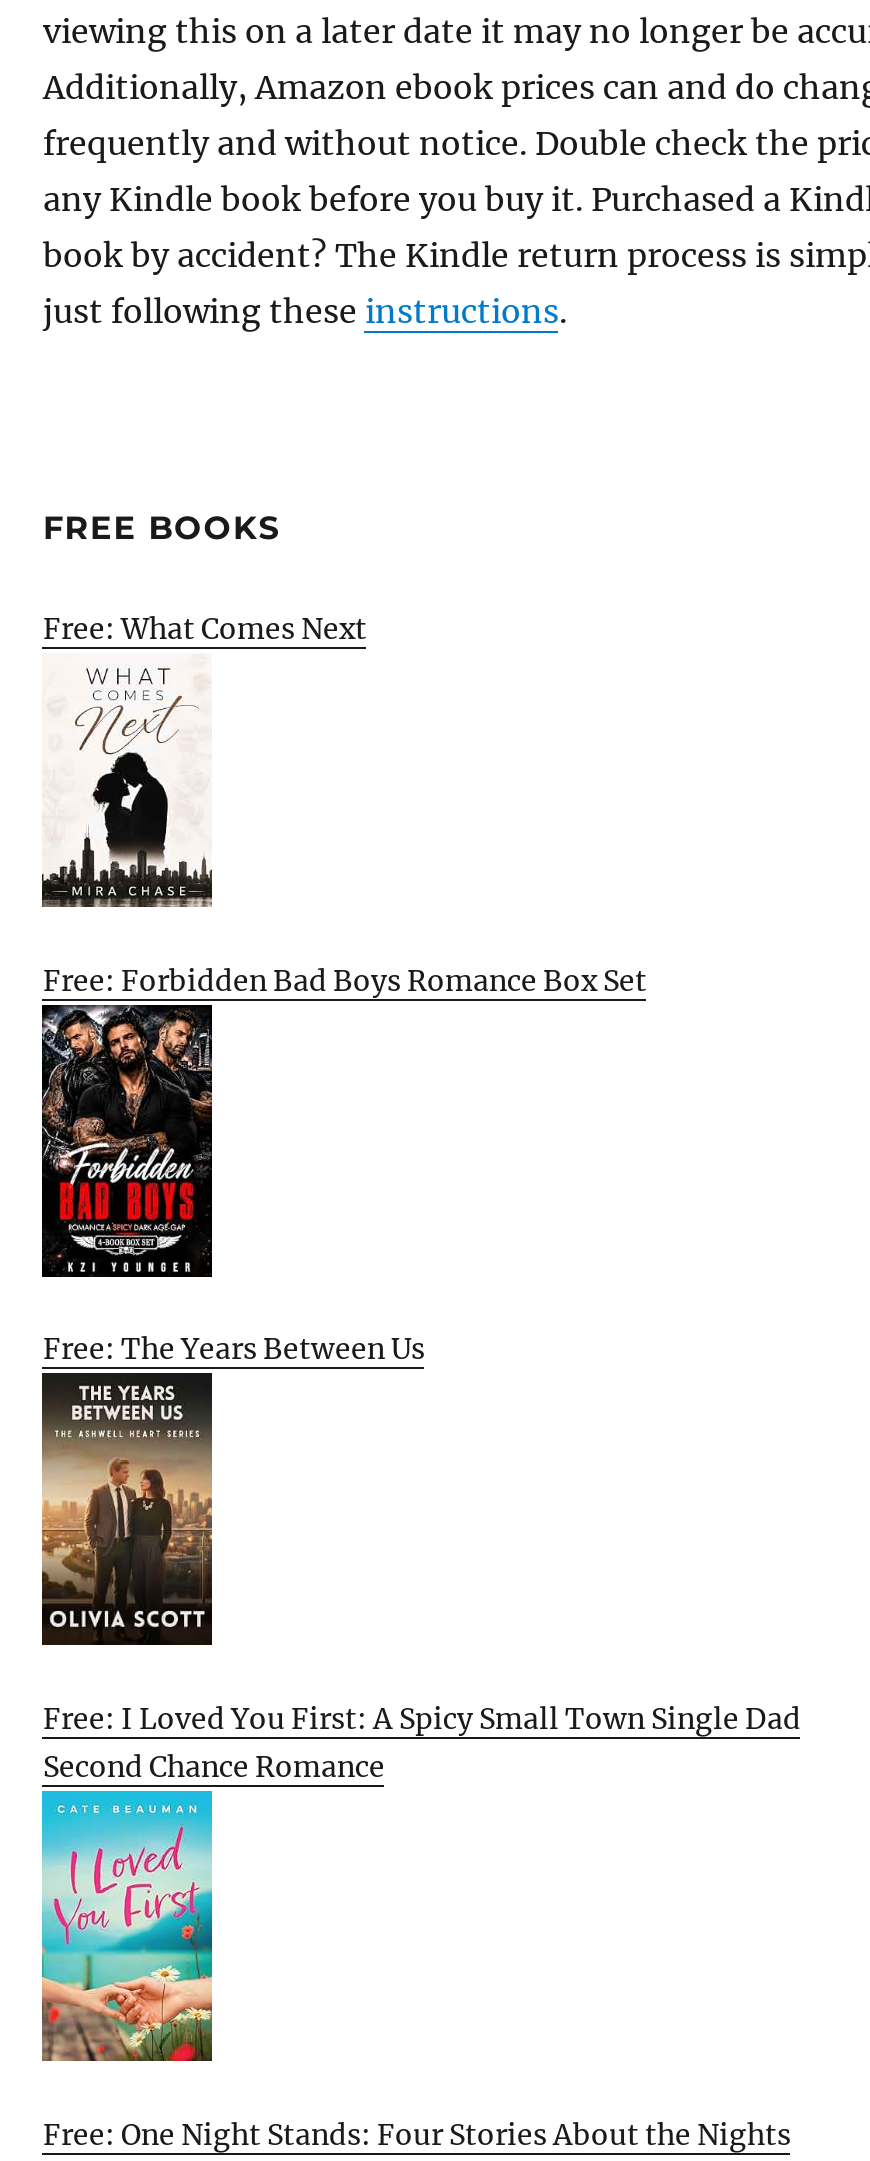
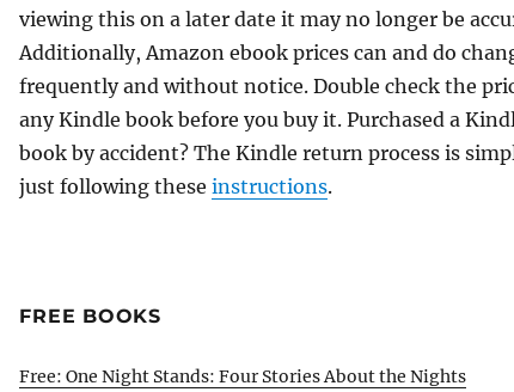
[43,611,367,647] Free: What Comes Next -> none
[40,665,647,999] [image] | Free: Forbidden Bad Boys Romance Box Set -> none
[40,1015,425,1368] [image] | Free: The Years Between Us -> none
[40,1383,801,1784] [image] | Free: I Loved You First: A Spicy Small Town Single Dad | Second Chance Romance -> none
[40,1799,214,2063] [image] -> none

